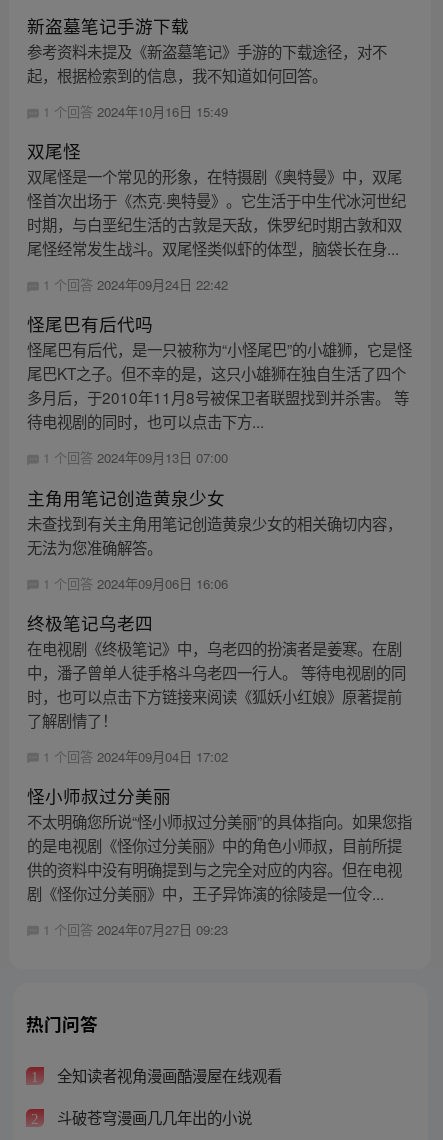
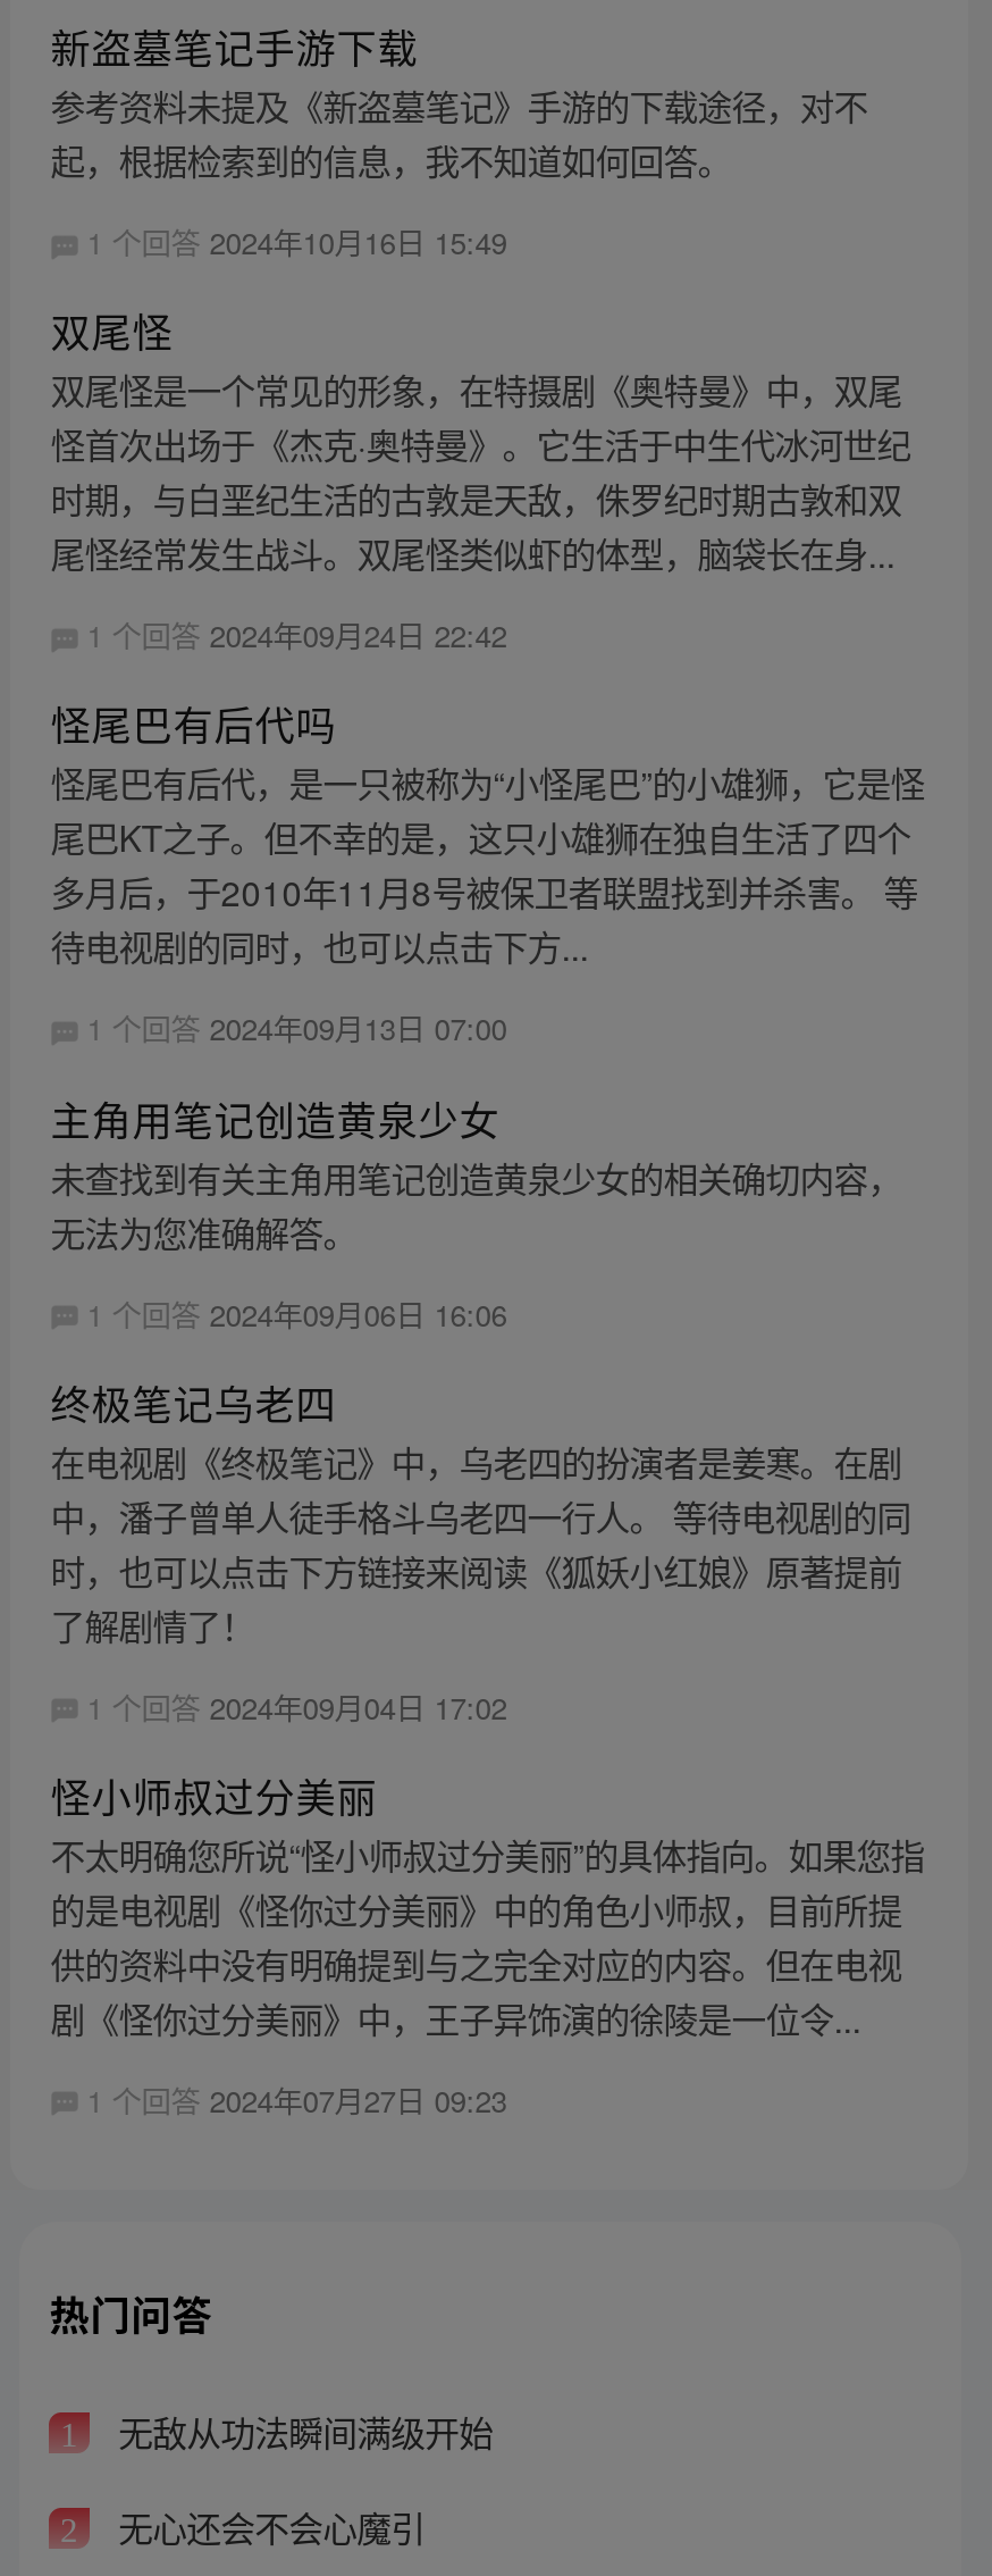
[53,1064,282,1086] 全知读者视角漫画酷漫屋在线观看 -> [109,2407,493,2457] 无敌从功法瞬间满级开始
[53,1106,252,1128] 斗破苍穹漫画几几年出的小说 -> [109,2501,425,2551] 无心还会不会心魔引

